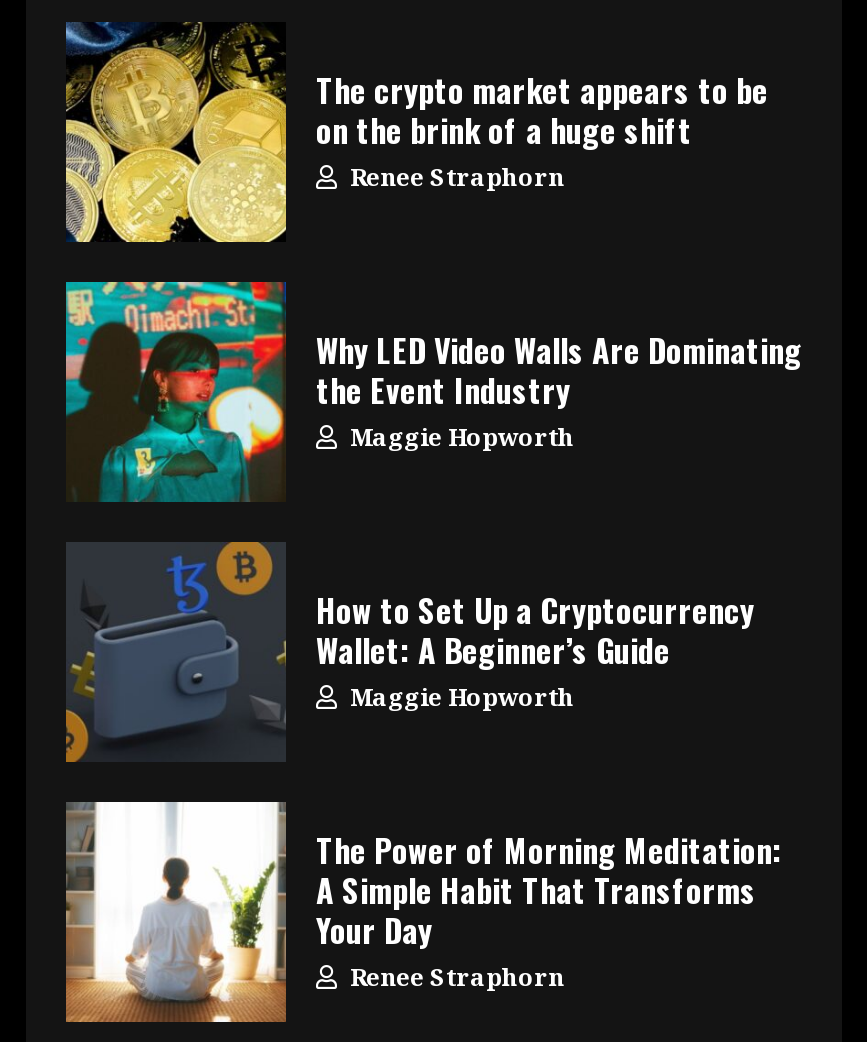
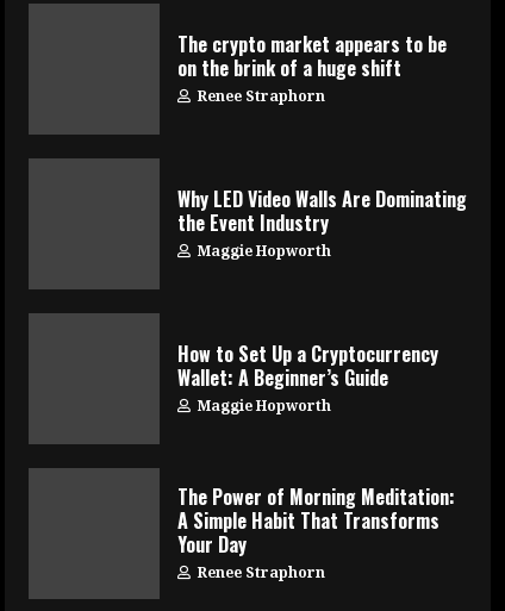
[66,22,288,244] [image] -> none
[64,280,286,502] [image] -> none
[66,542,286,762] [image] -> none
[66,800,286,1024] [image] -> none

